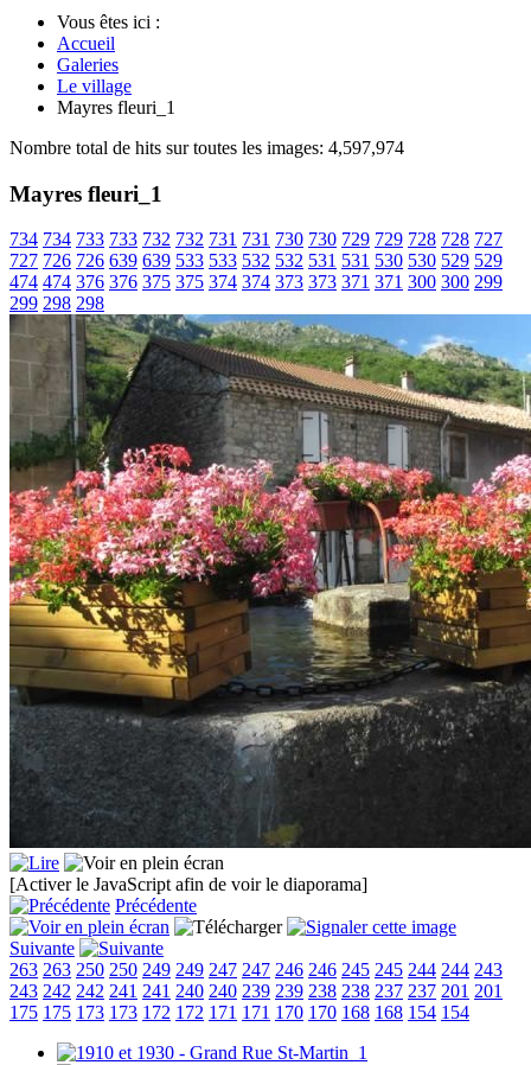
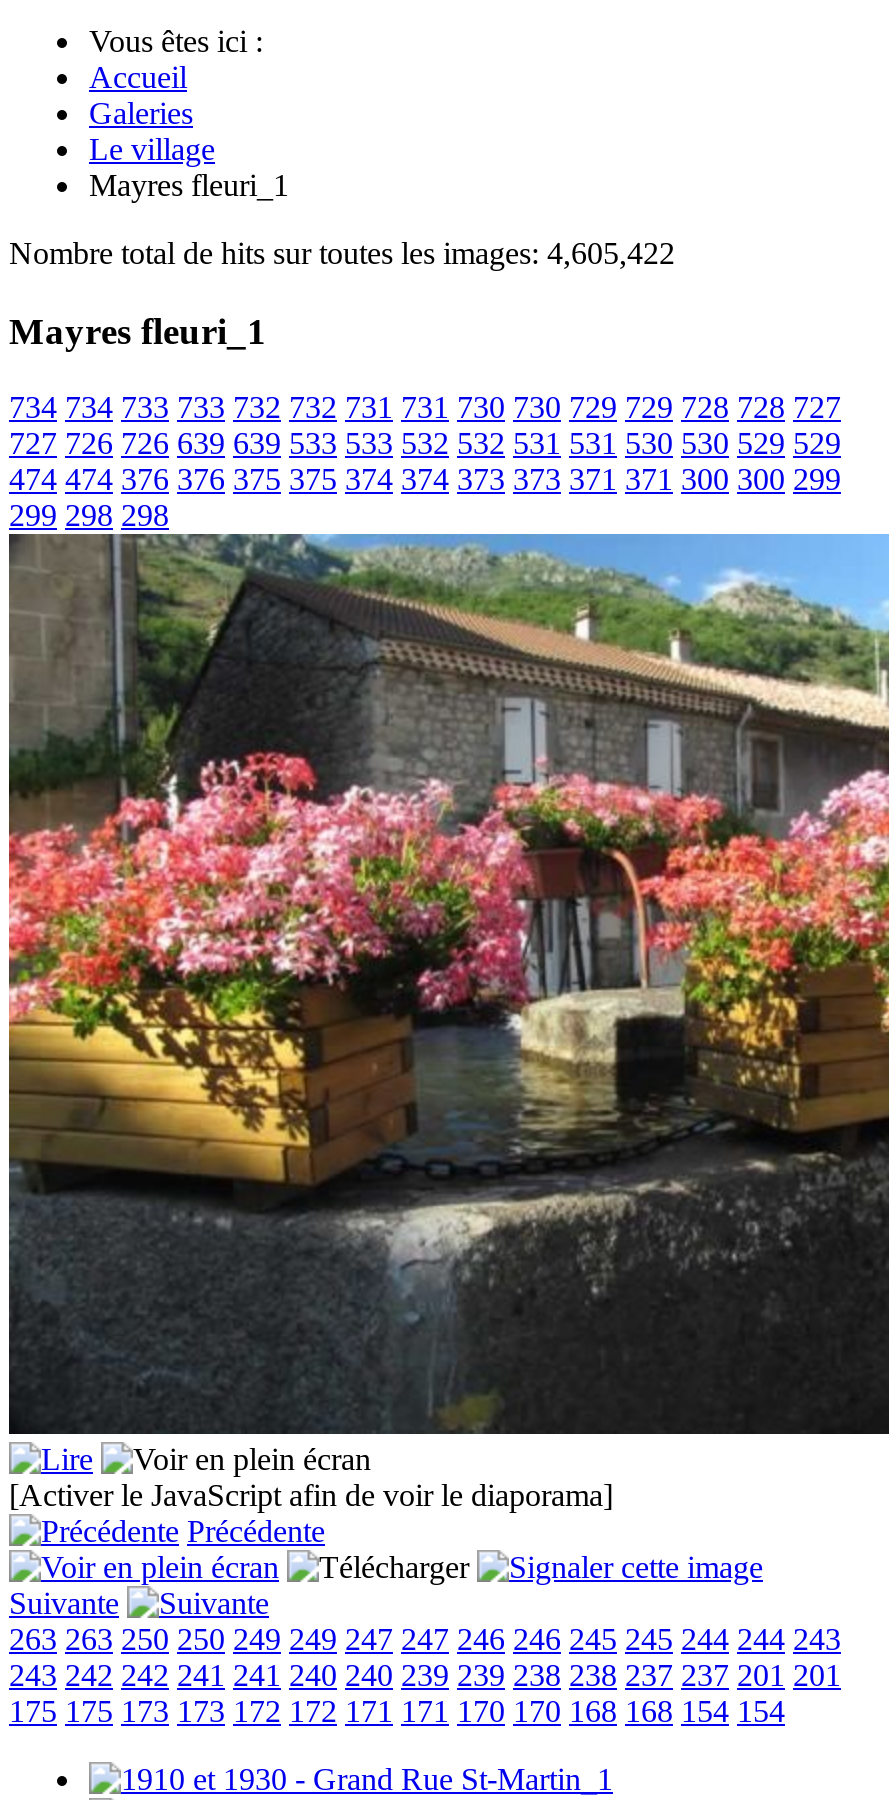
[9,138,404,158] Nombre total de hits sur toutes les images: 4,597,974 -> [9,236,675,270] Nombre total de hits sur toutes les images: 4,605,422

